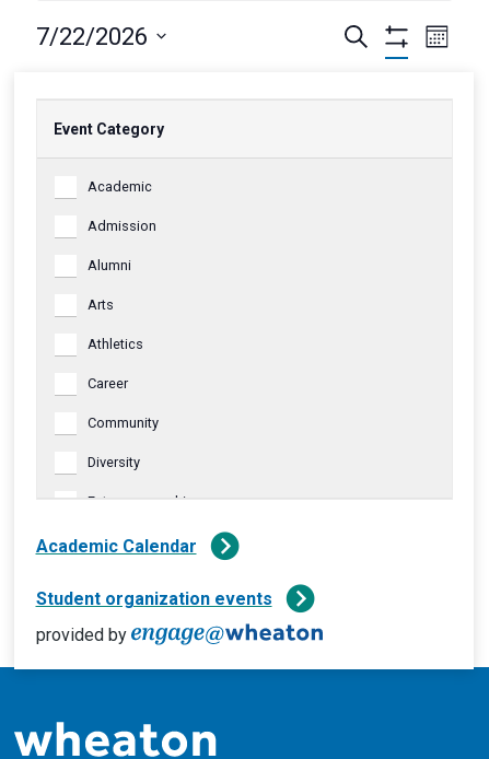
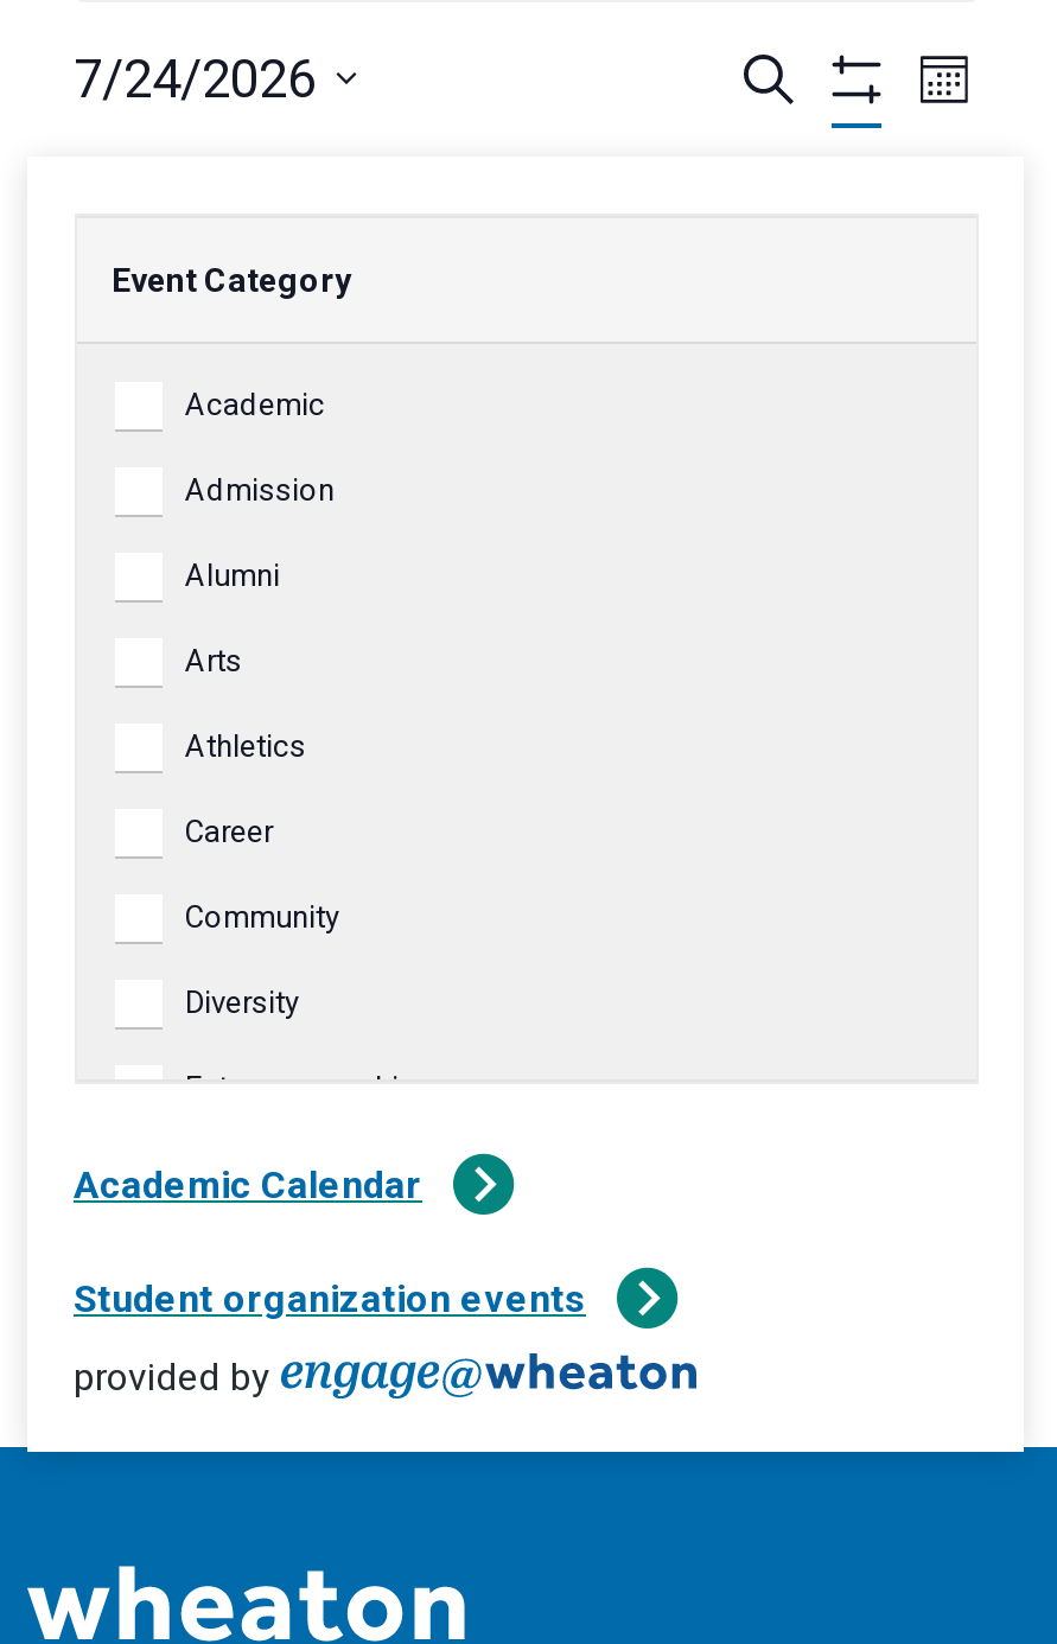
[36,23,147,50] 7/22/2026 -> [74,49,316,109] 7/24/2026

